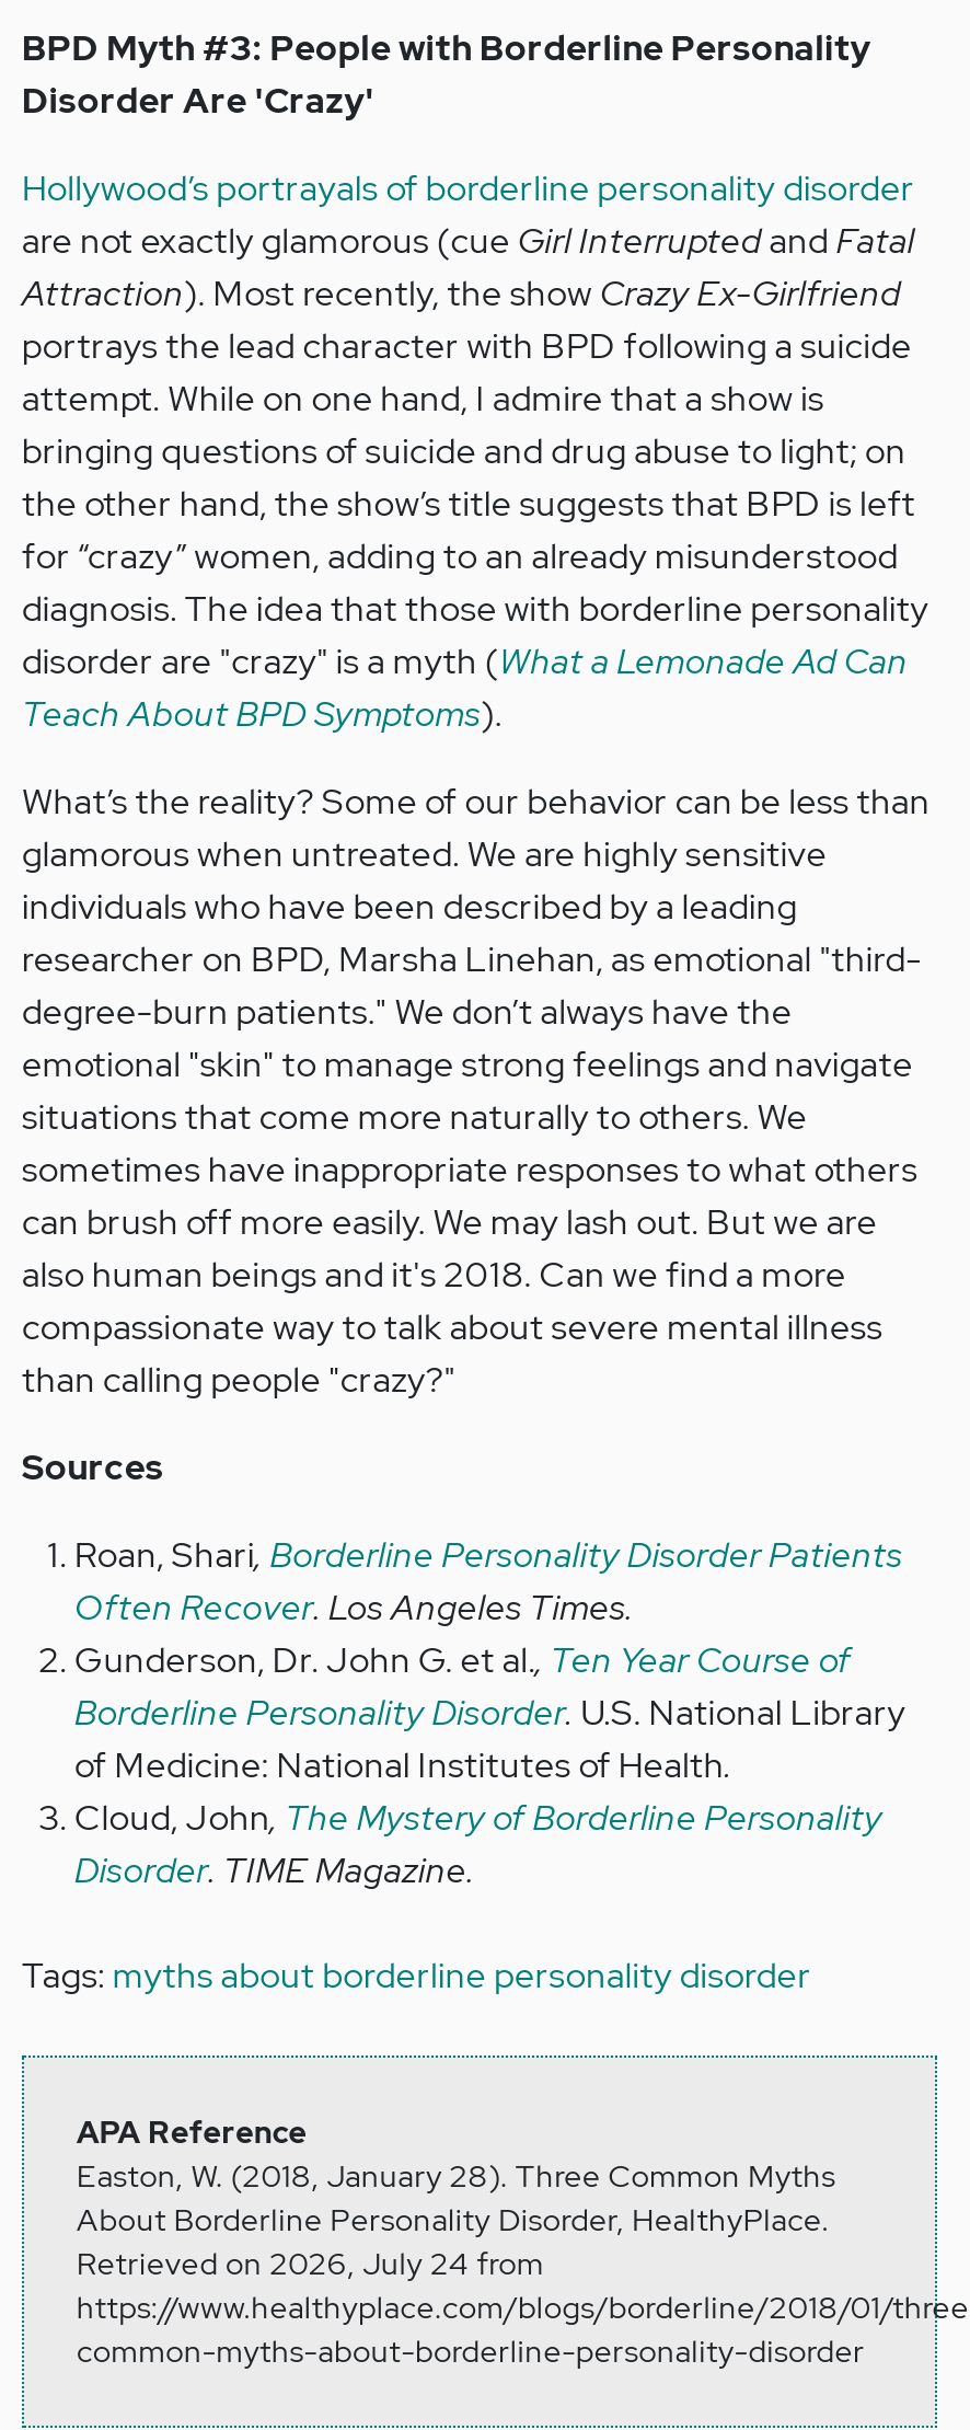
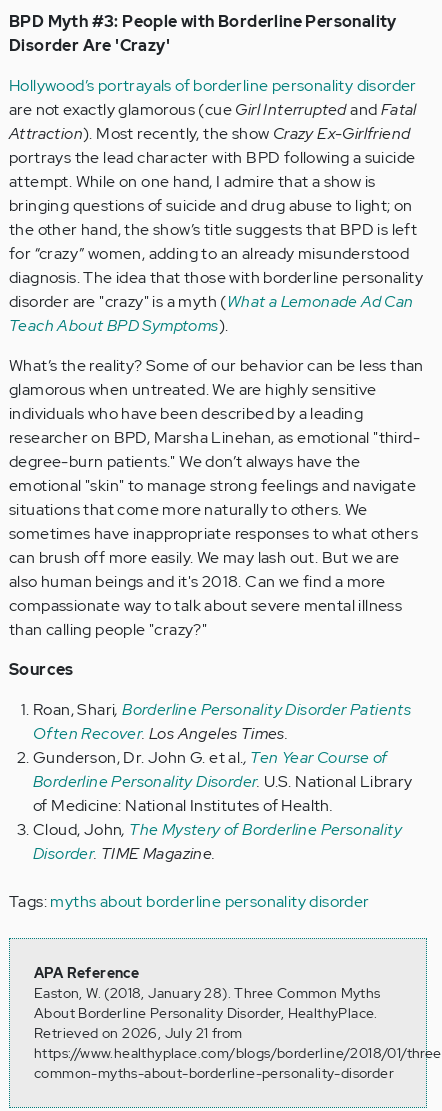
[77,2244,544,2283] Retrieved on 2026, July 24 from -> [34,1024,242,1042] Retrieved on 2026, July 21 from

